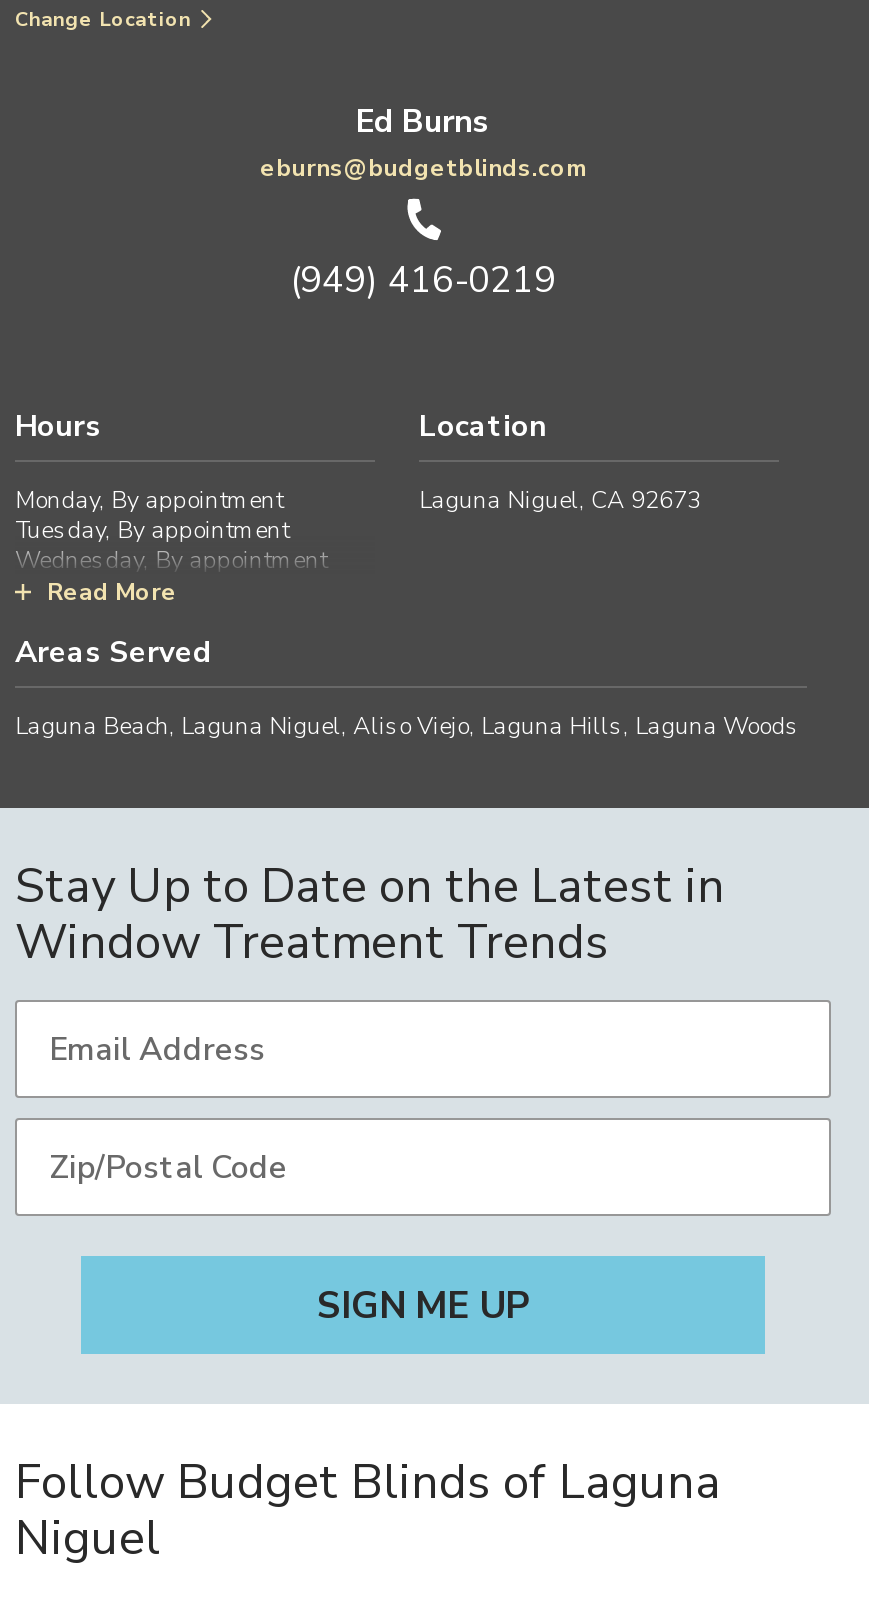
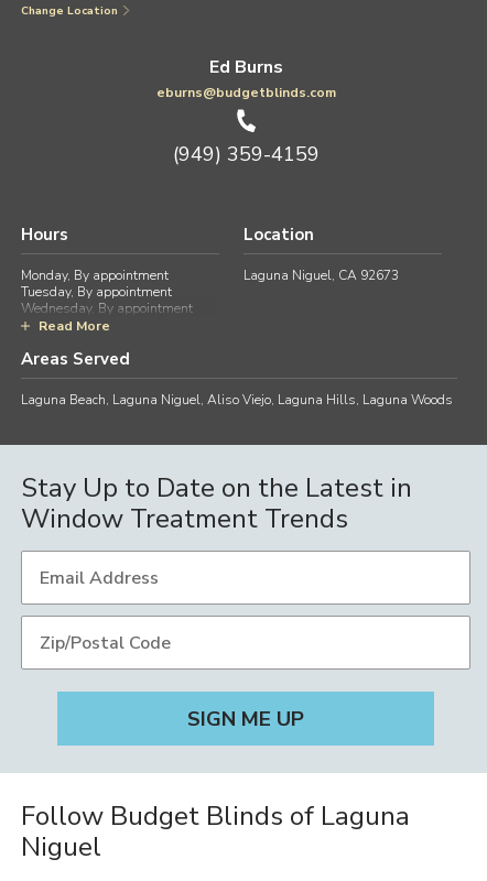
[290,255,556,303] (949) 416-0219 -> [172,141,319,167] (949) 359-4159

